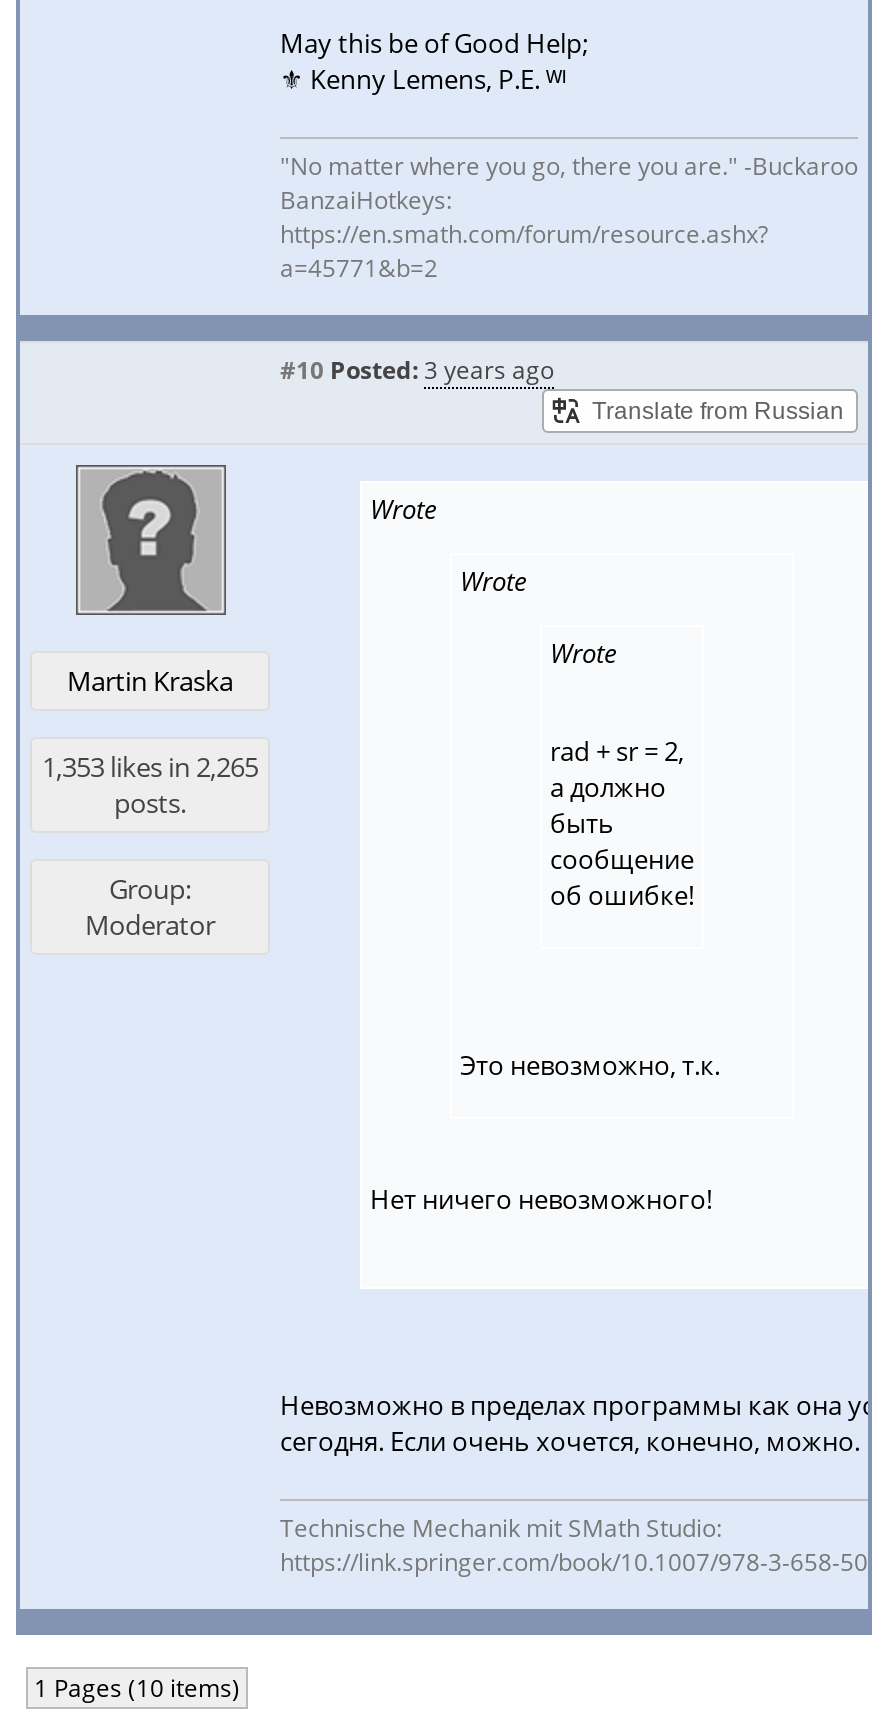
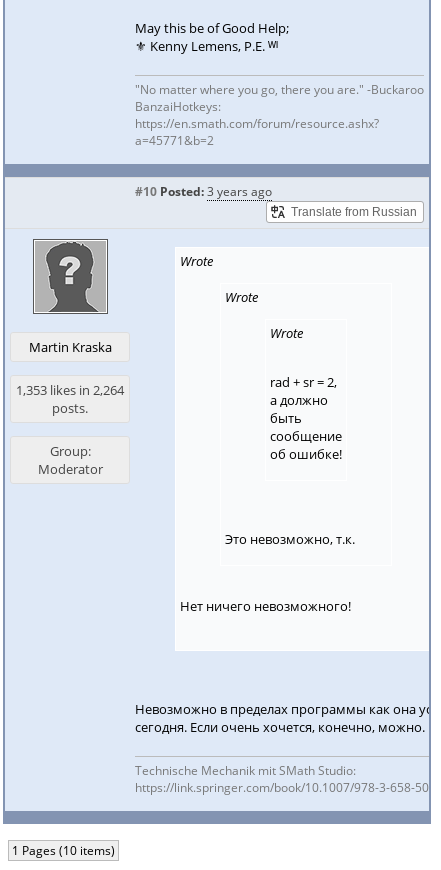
[42,749,258,785] 1,353 likes in 2,265 -> [16,381,124,399] 1,353 likes in 2,264

